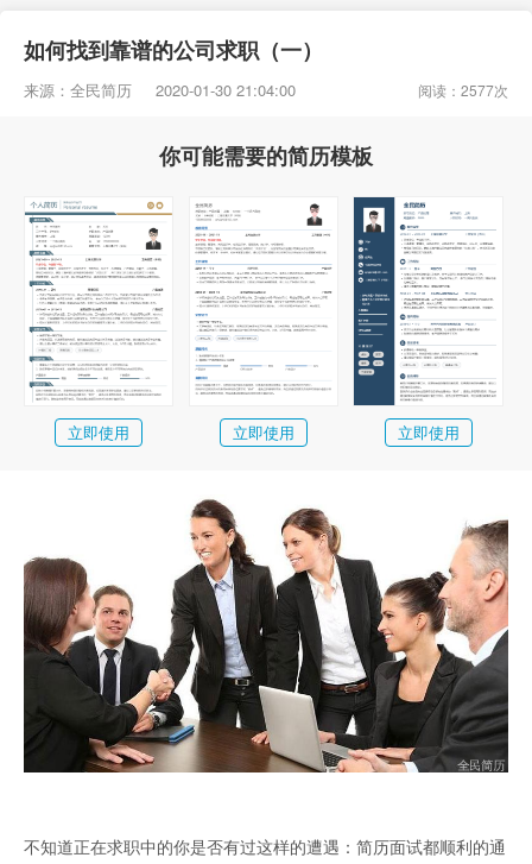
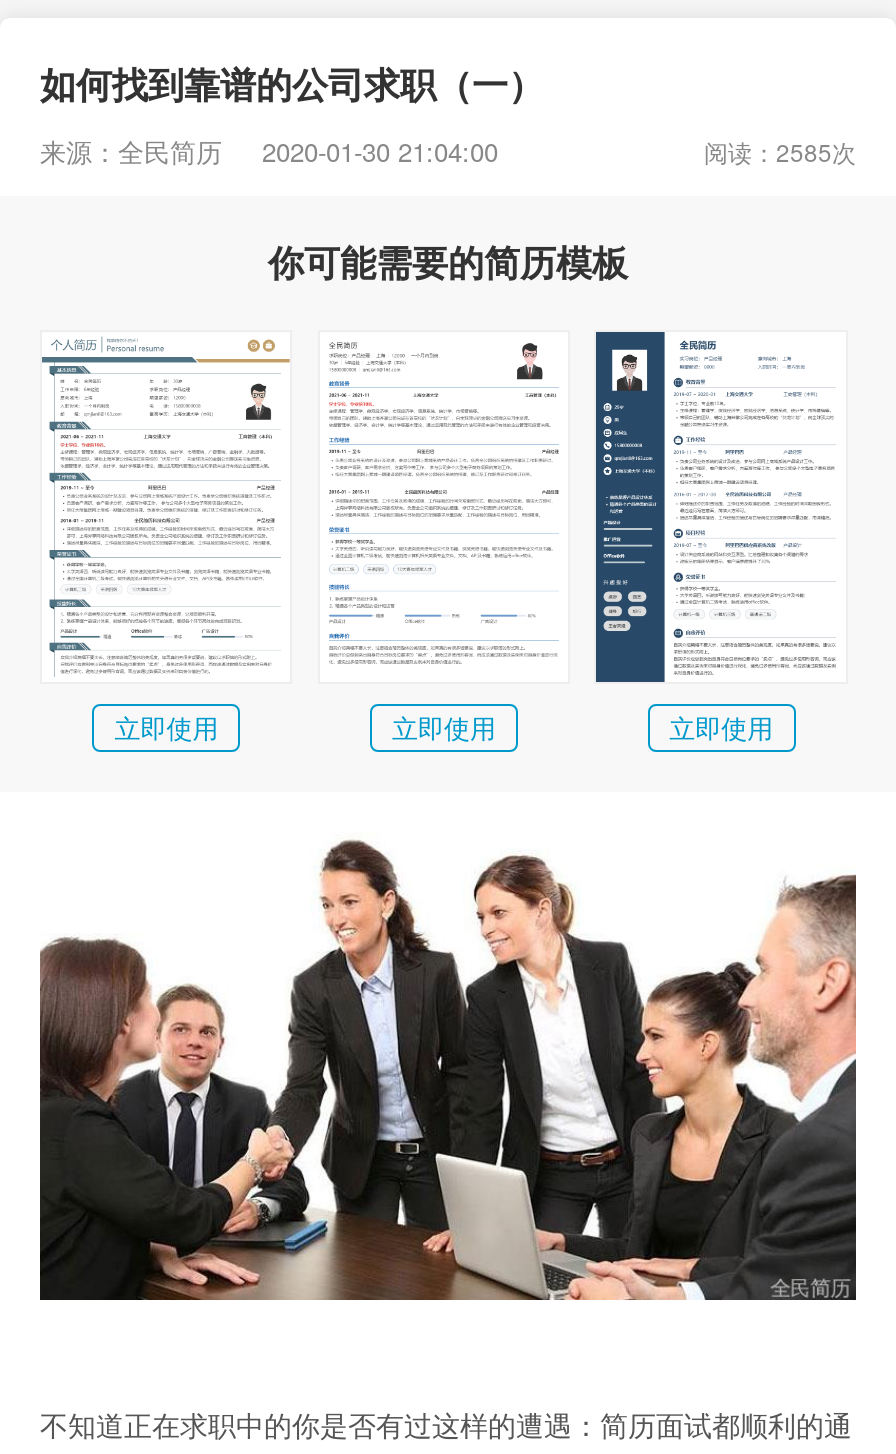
[418,80,508,100] 阅读：2577次 -> [704,134,856,168] 阅读：2585次

